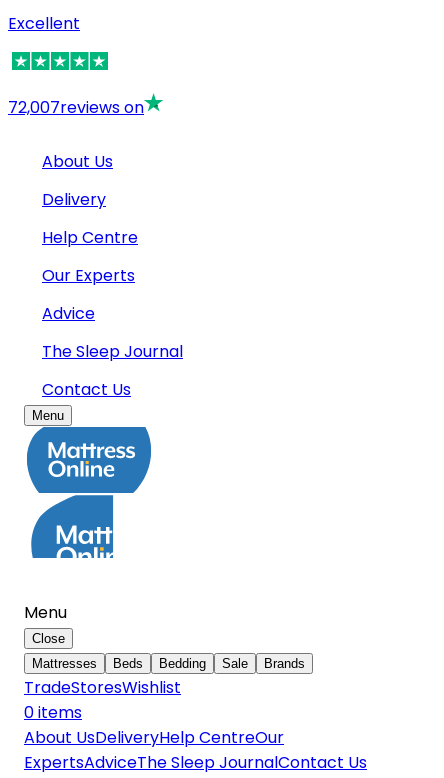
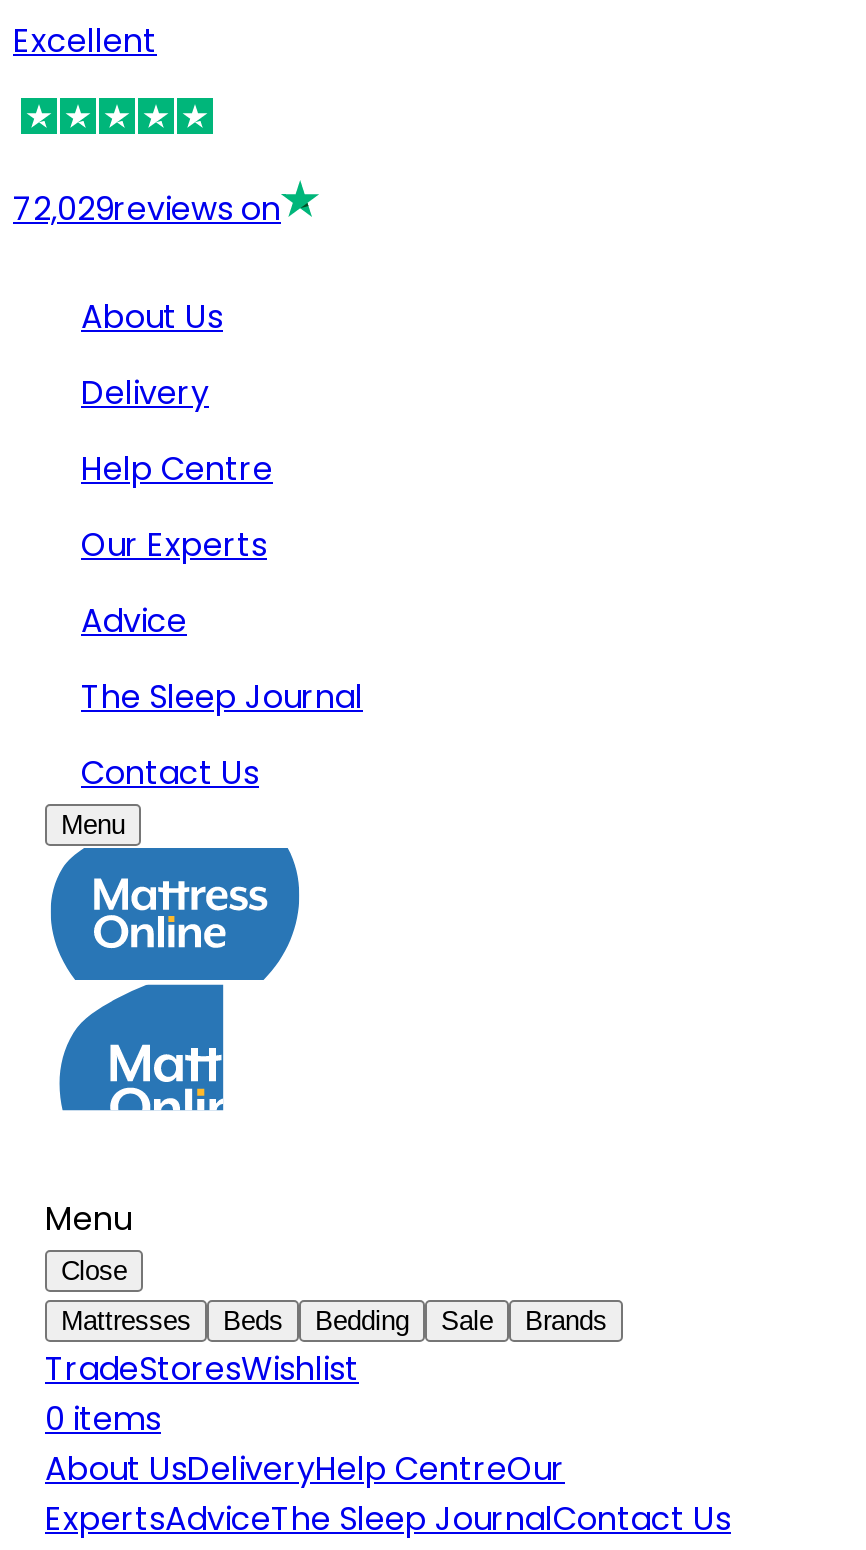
[8,96,144,119] 72,007reviews on -> [13,186,281,232] 72,029reviews on

